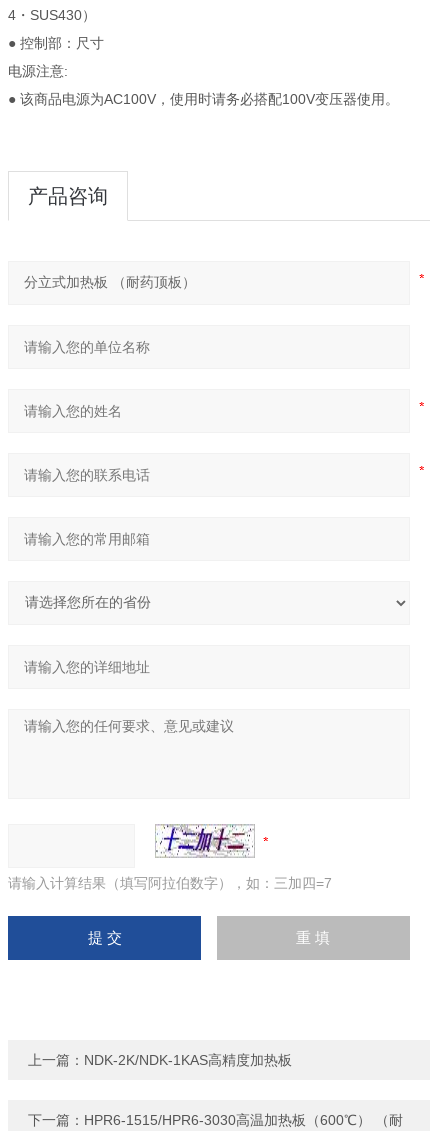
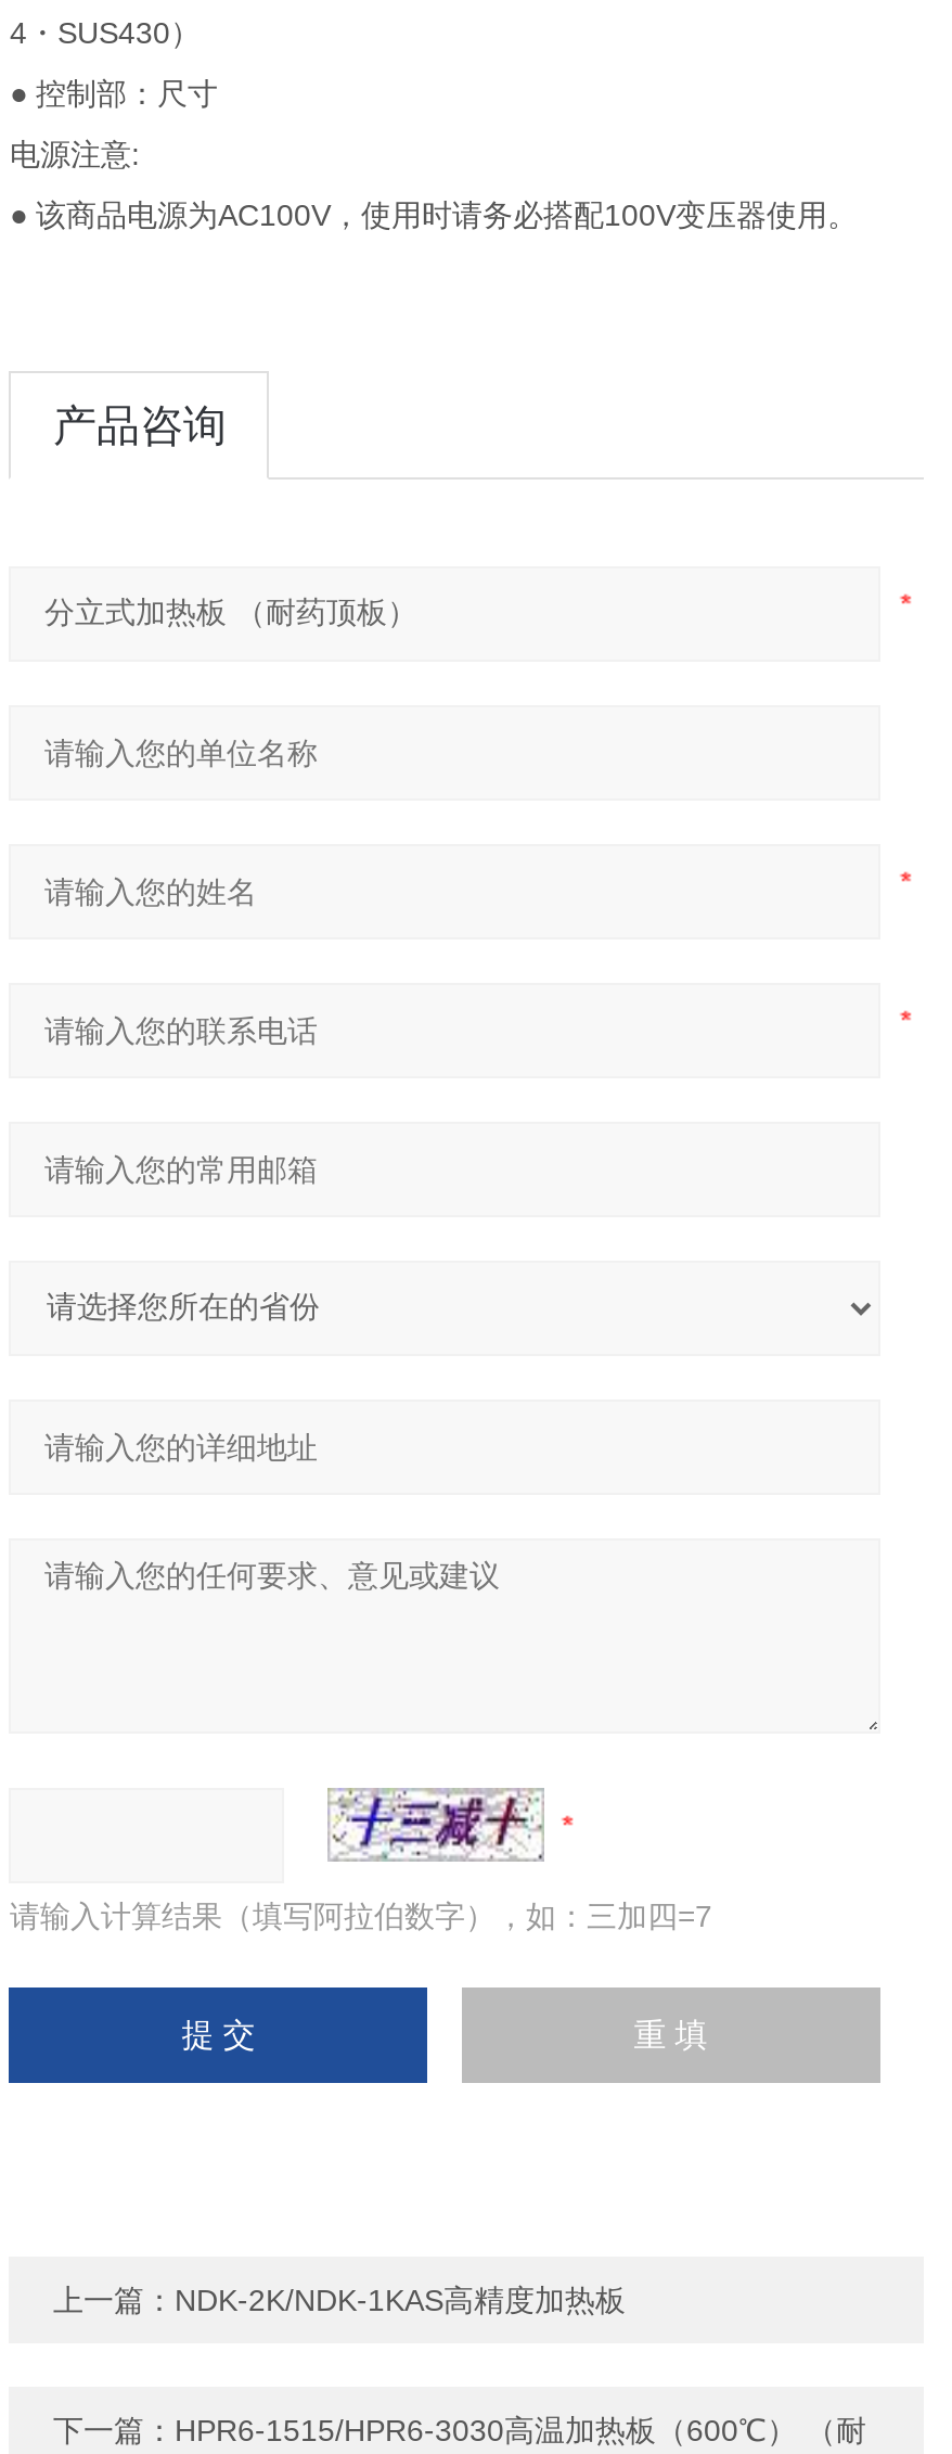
[156,825,254,857] [image] -> [332,1790,544,1862] [image]

